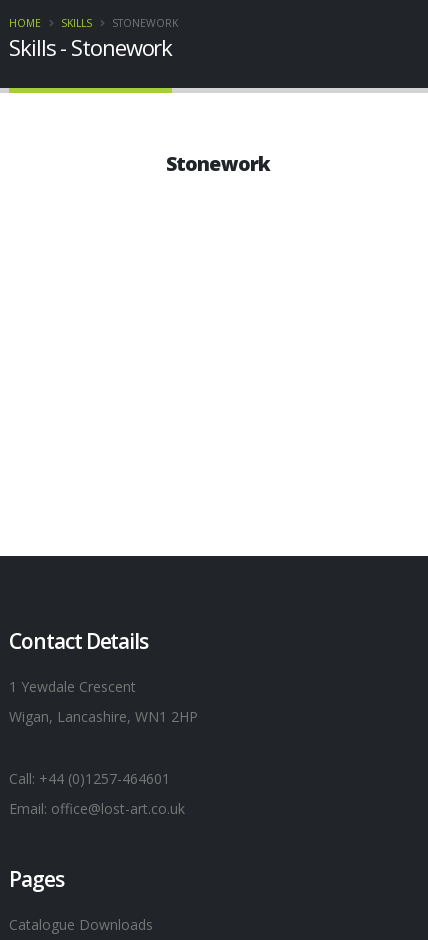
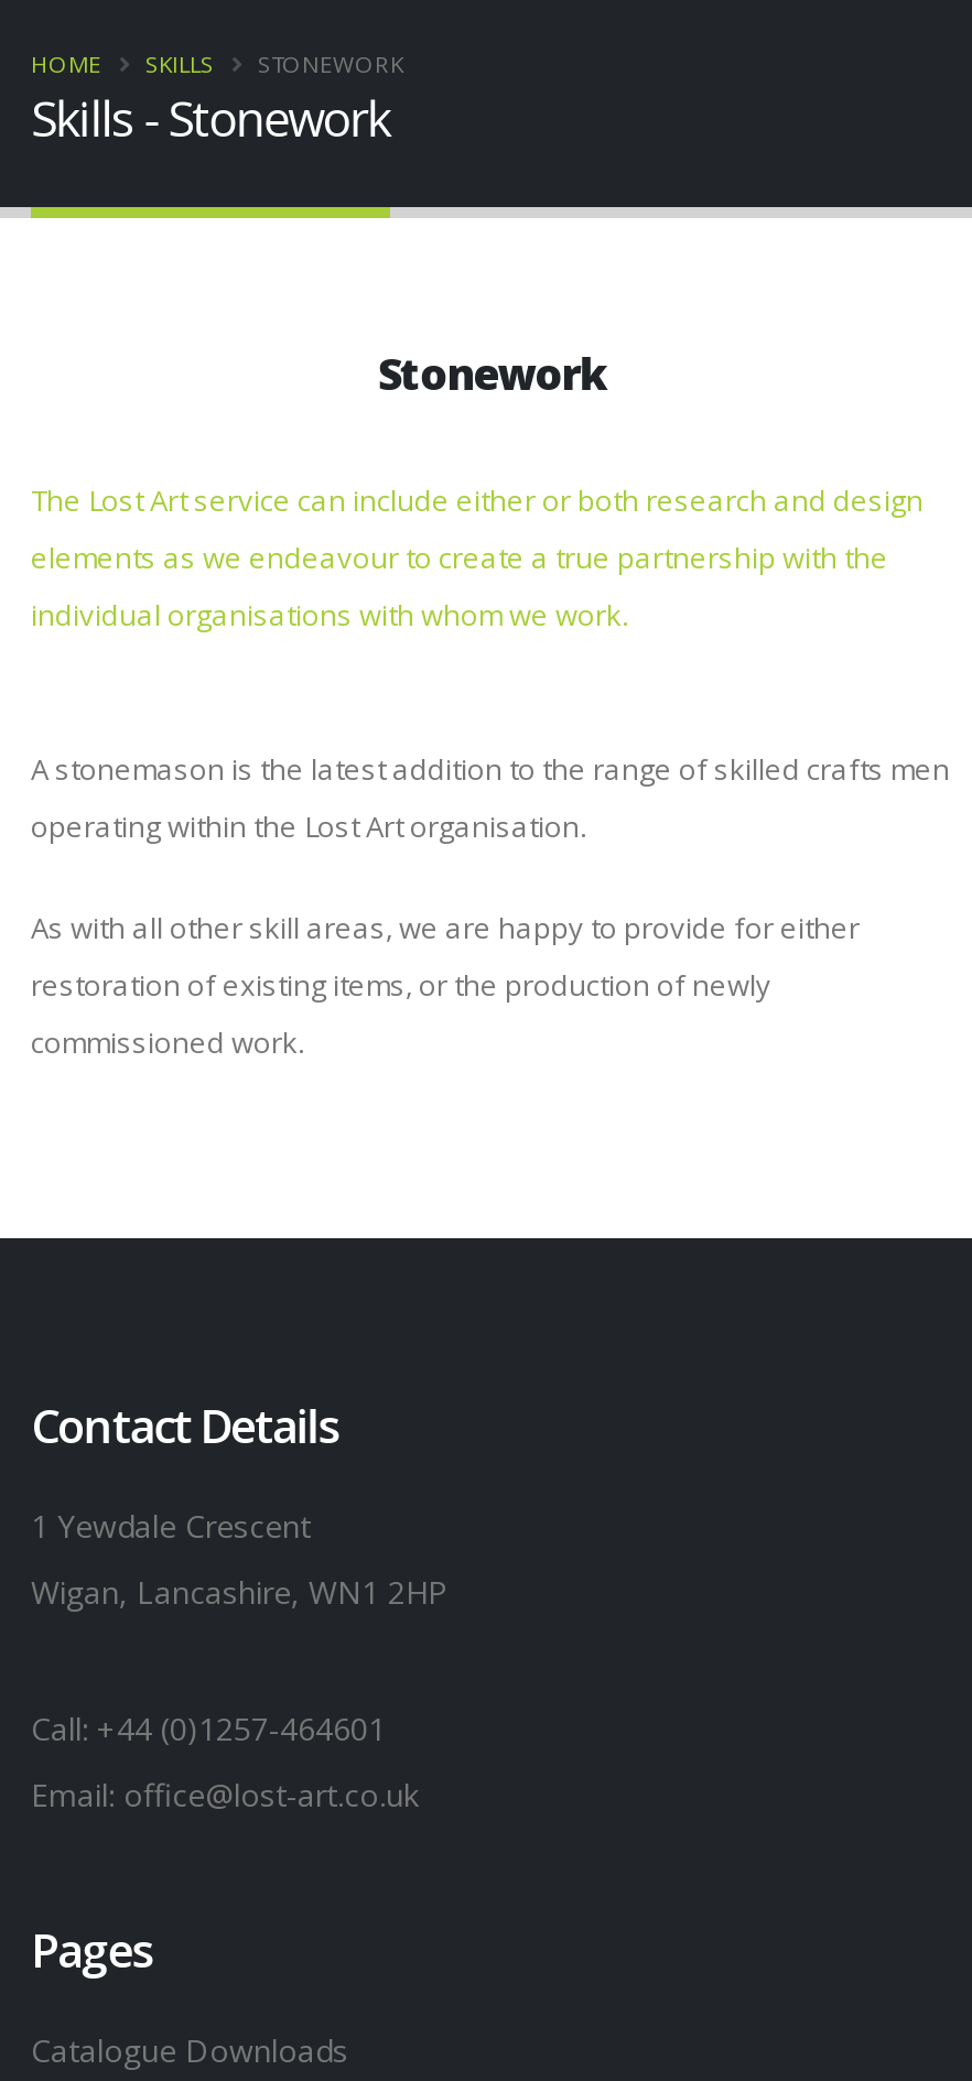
none -> [31,480,924,635] The Lost Art service can include either or both research and design | elements as we endeavour to create a true partnership with the | individual organisations with whom we work.
none -> [31,749,950,1062] A stonemason is the latest addition to the range of skilled crafts men | operating within the Lost Art organisation. | As with all other skill areas, we are happy to provide for either | restoration of existing items, or the production of newly | commissioned work.

